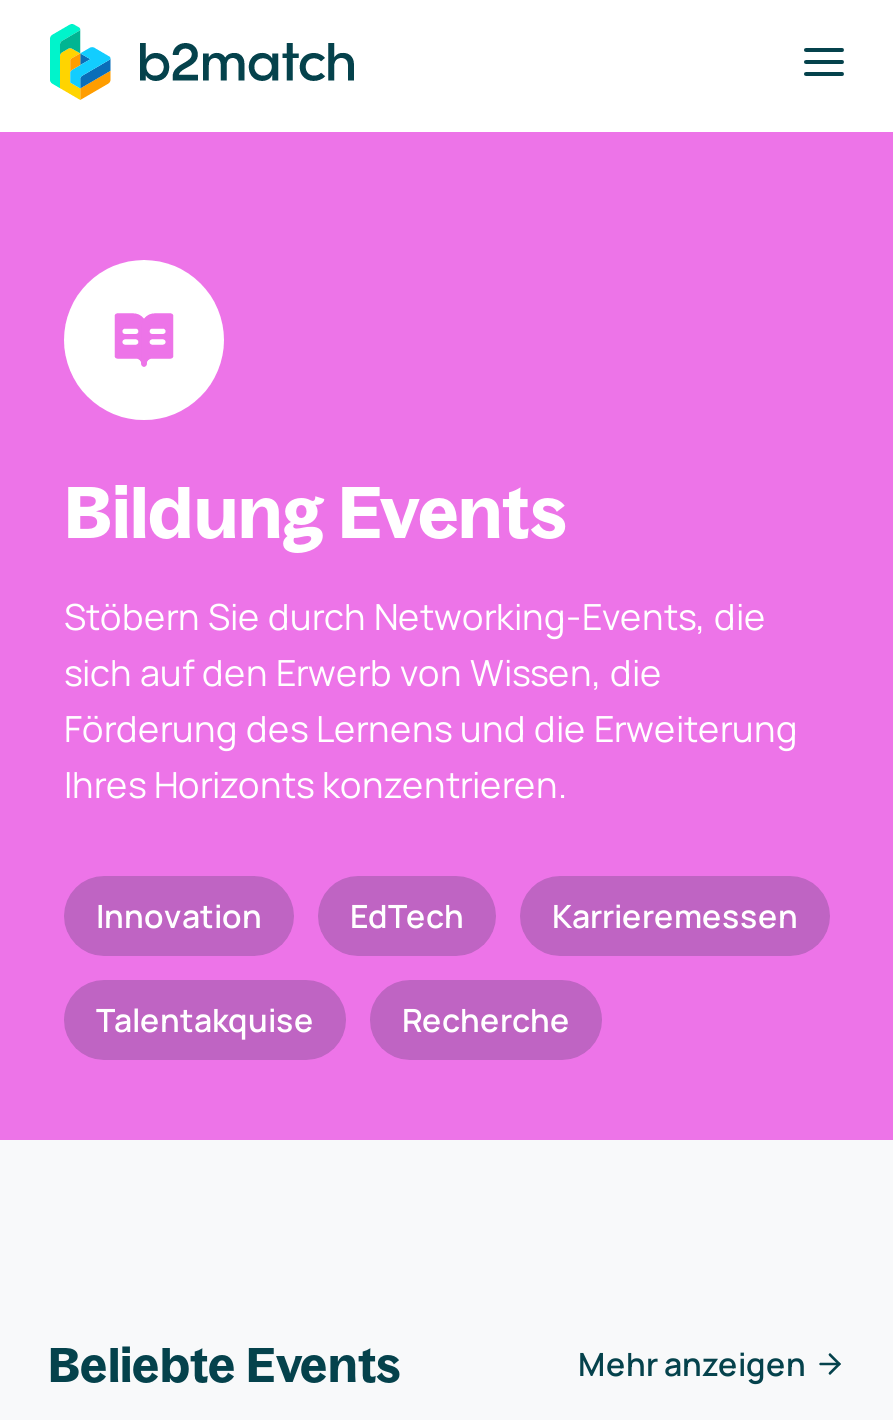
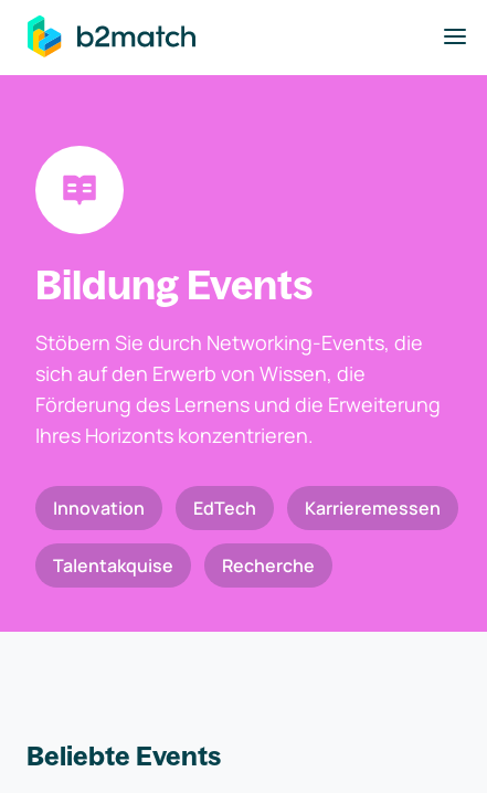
[578,1342,806,1386] Mehr anzeigen -> none

